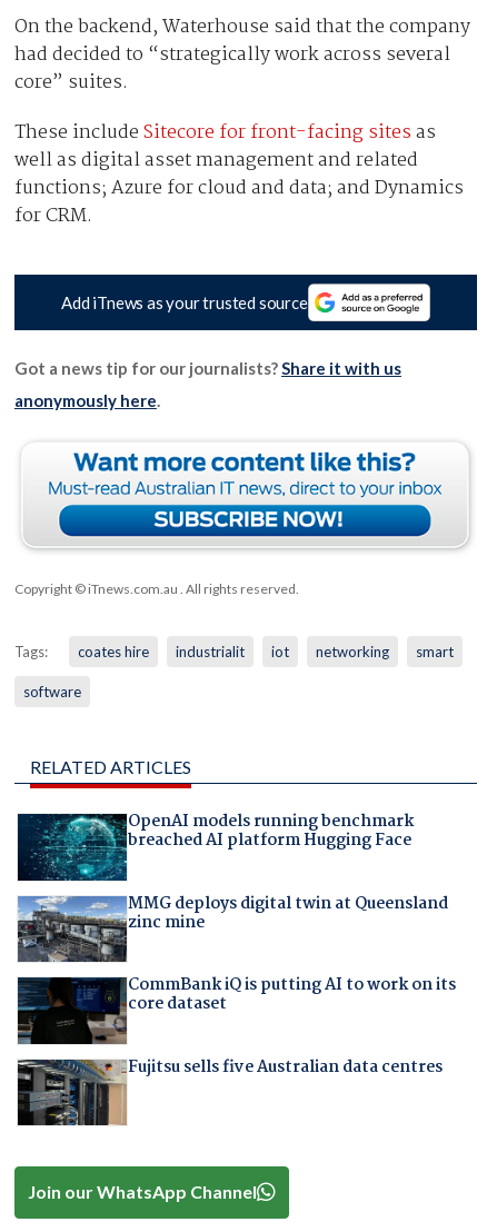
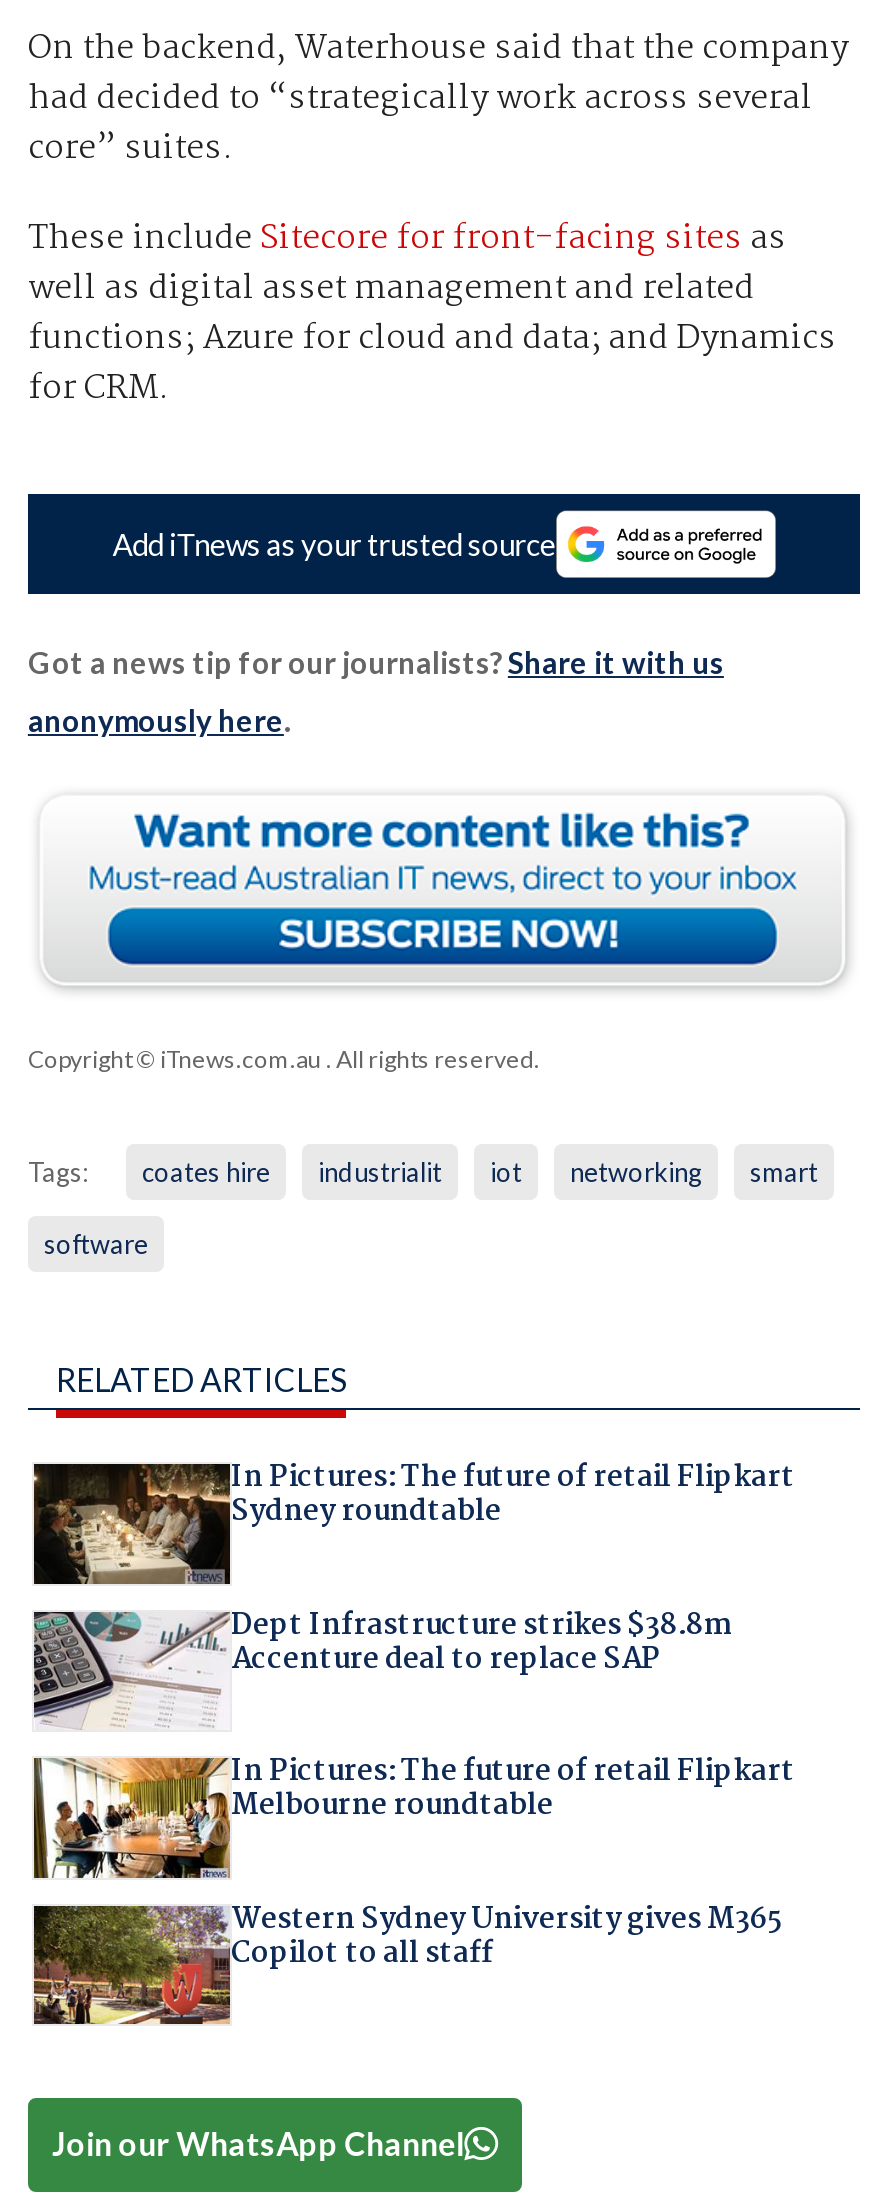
[17,809,413,882] [image] | OpenAI models running benchmark | breached AI platform Hugging Face -> [32,1455,795,1586] [image] | In Pictures: The future of retail Flipkart | Sydney roundtable
[17,890,448,963] [image] | MMG deploys digital twin at Queensland | zinc mine -> [32,1602,731,1730] [image] | Dept Infrastructure strikes $38.8m | Accenture deal to replace SAP
[17,972,455,1045] [image] | CommBank iQ is putting AI to work on its | core dataset -> [32,1748,795,1880] [image] | In Pictures: The future of retail Flipkart | Melbourne roundtable
[17,1054,442,1126] [image] | Fujitsu sells five Australian data centres -> [32,1895,783,2026] [image] | Western Sydney University gives M365 | Copilot to all staff

